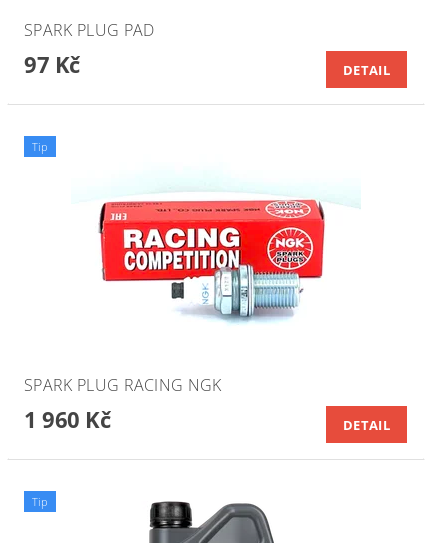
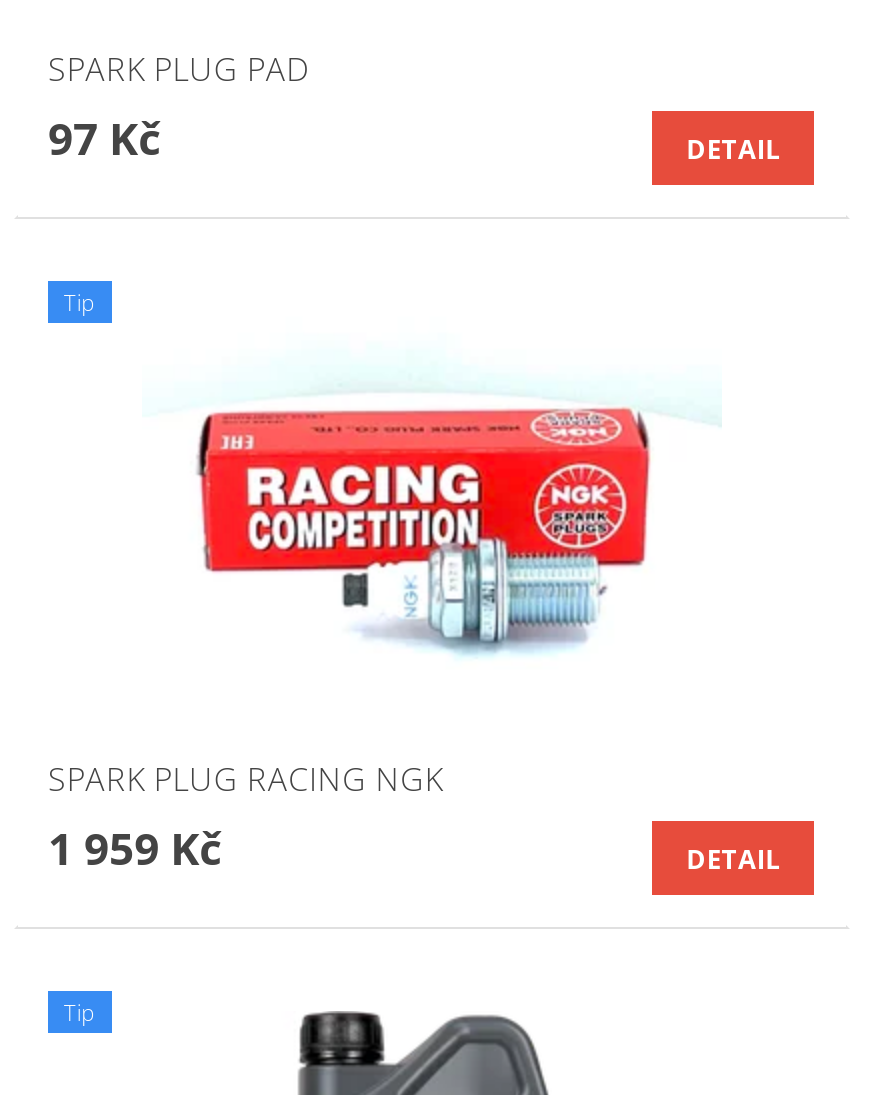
[24,404,110,434] 1 960 Kč -> [48,817,220,877] 1 959 Kč

